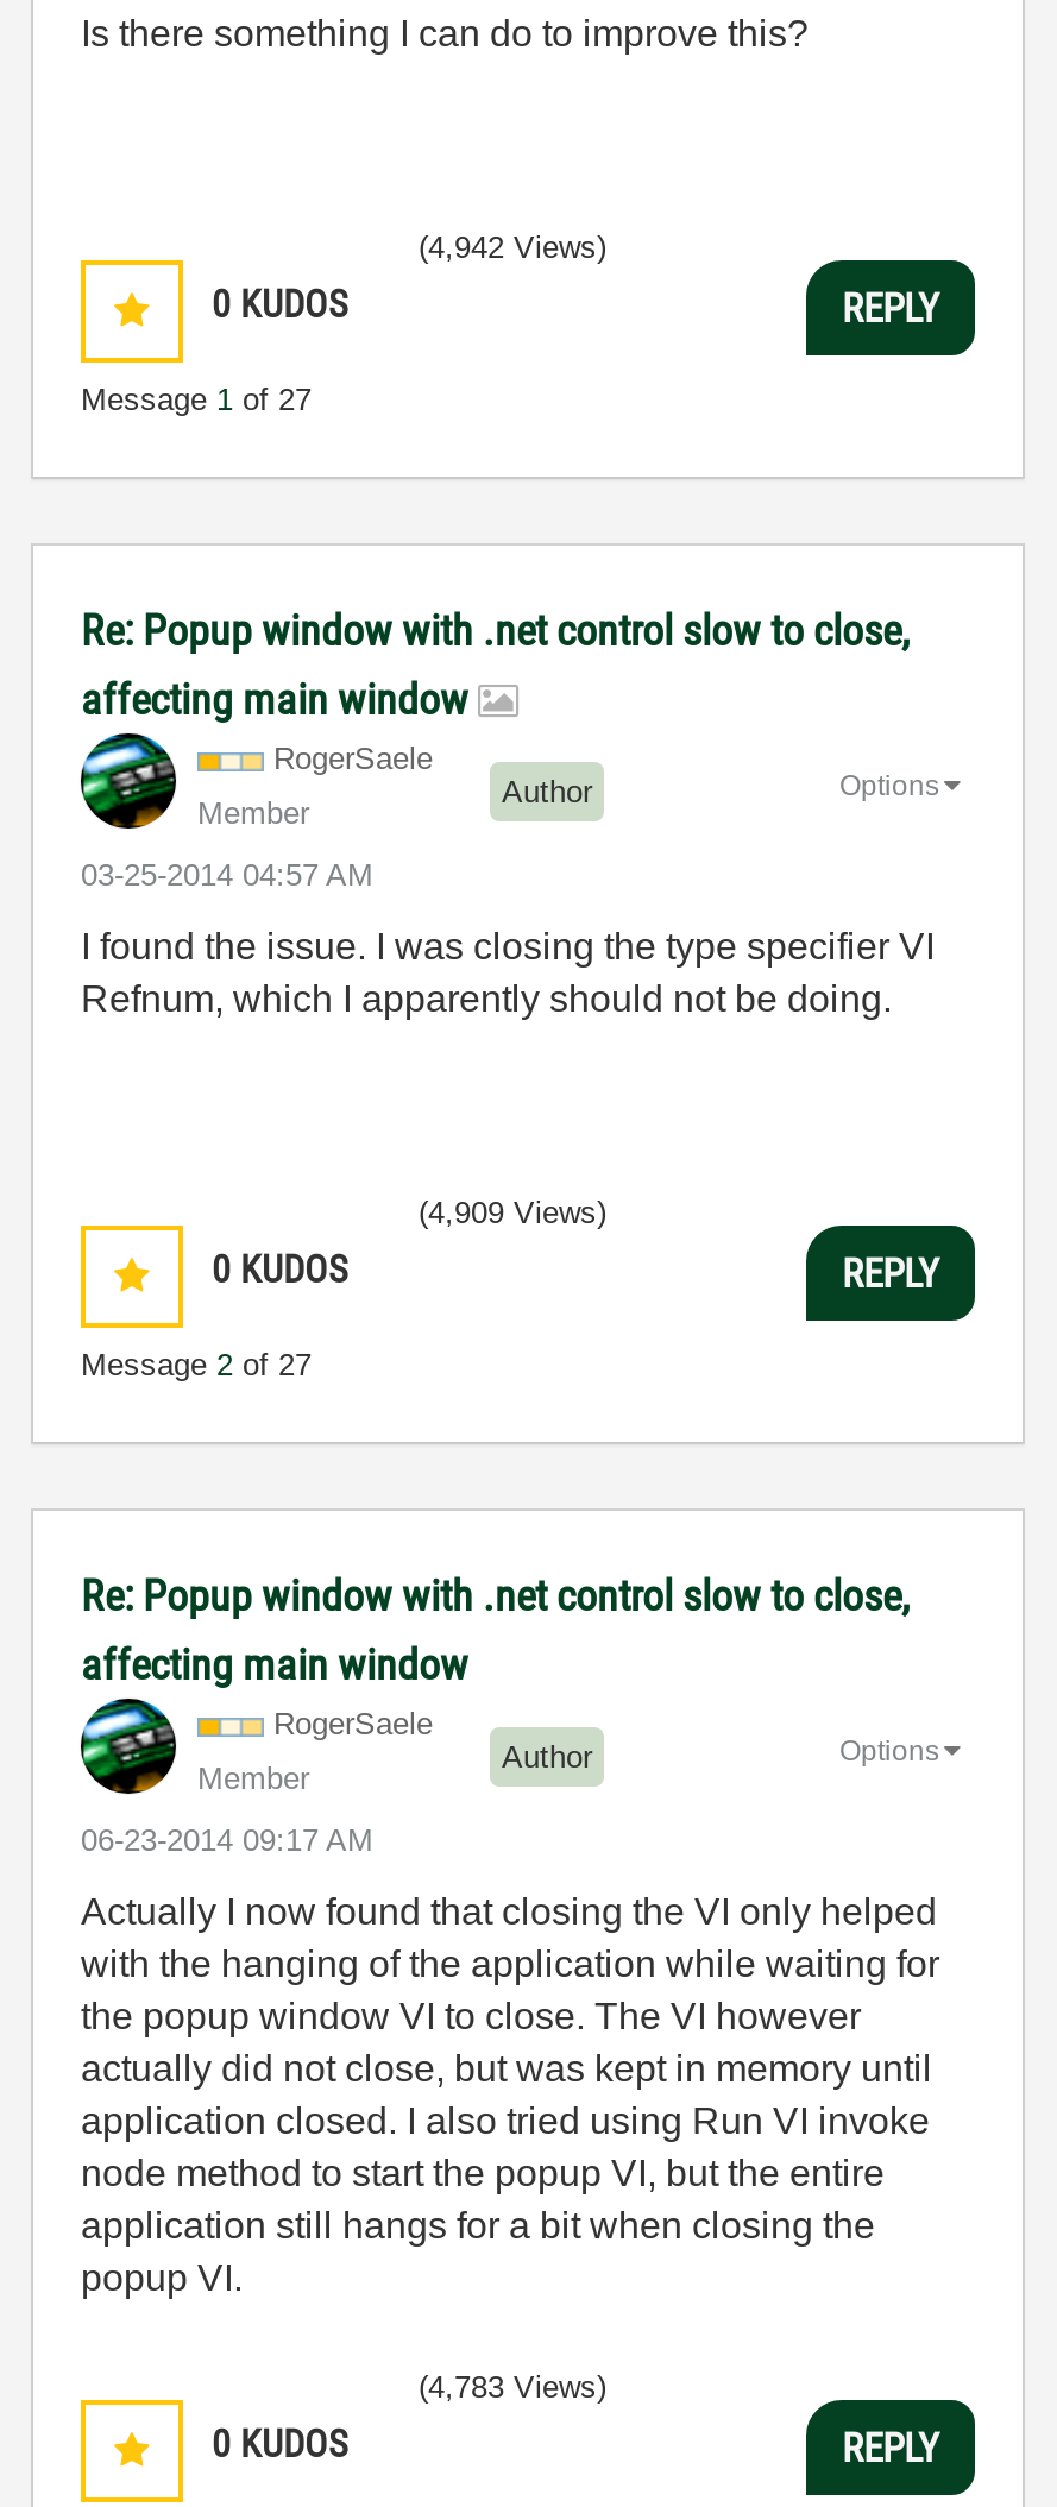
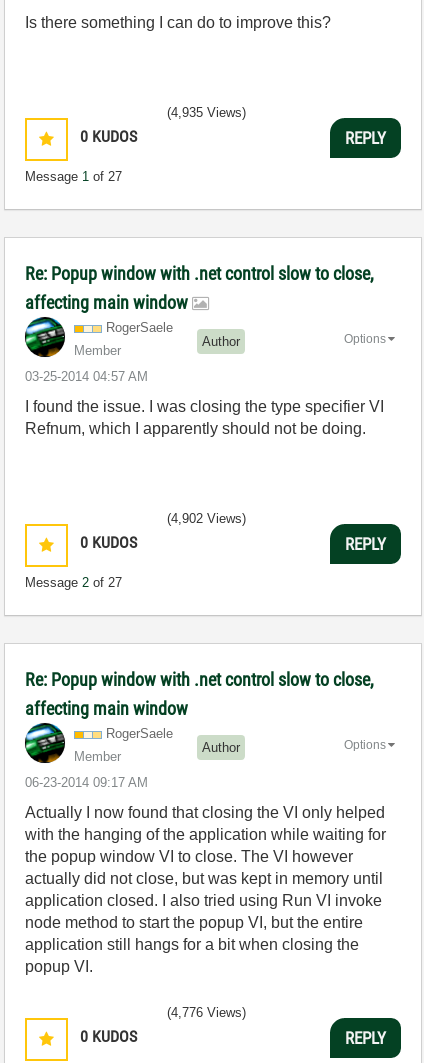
[419,229,606,265] (4,942 Views) -> [167,105,246,120] (4,935 Views)
[419,1195,606,1230] (4,909 Views) -> [167,511,246,526] (4,902 Views)
[419,2369,606,2405] (4,783 Views) -> [167,1005,246,1020] (4,776 Views)

